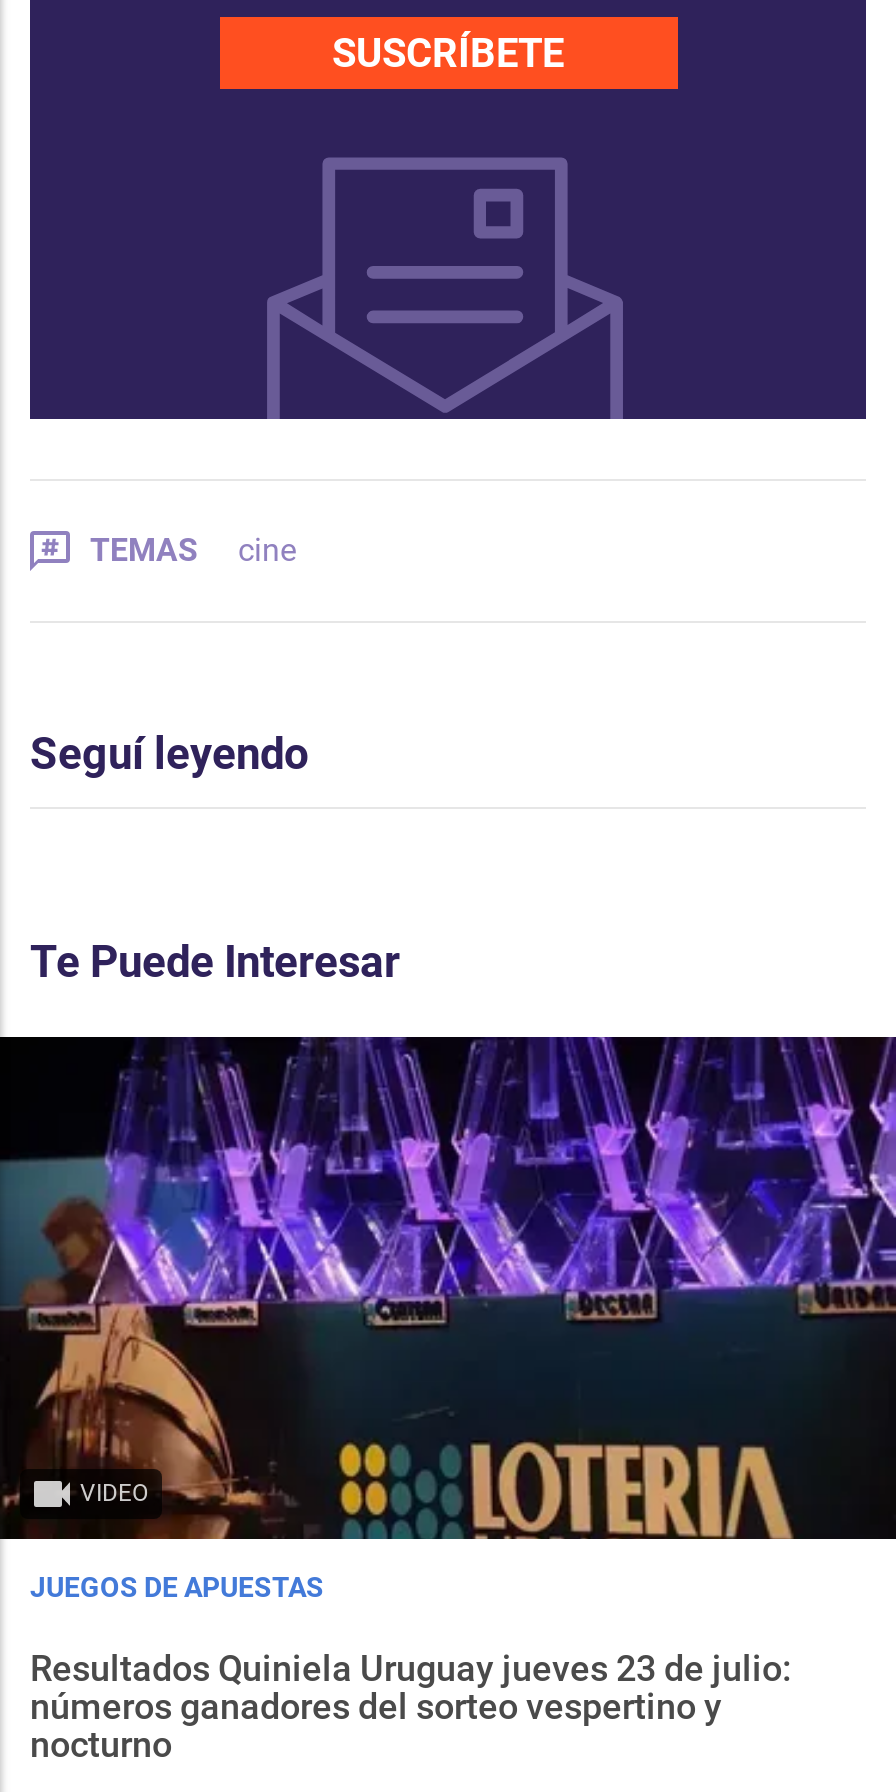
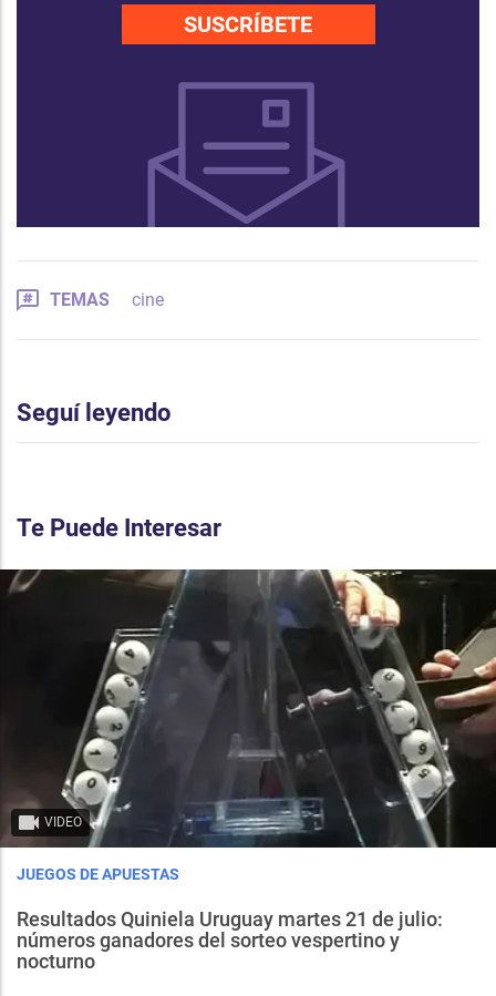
[6,1035,890,1541] [image] -> [3,568,493,849] [image]
[30,1647,792,1689] Resultados Quiniela Uruguay jueves 23 de julio: -> [17,907,443,931] Resultados Quiniela Uruguay martes 21 de julio:

